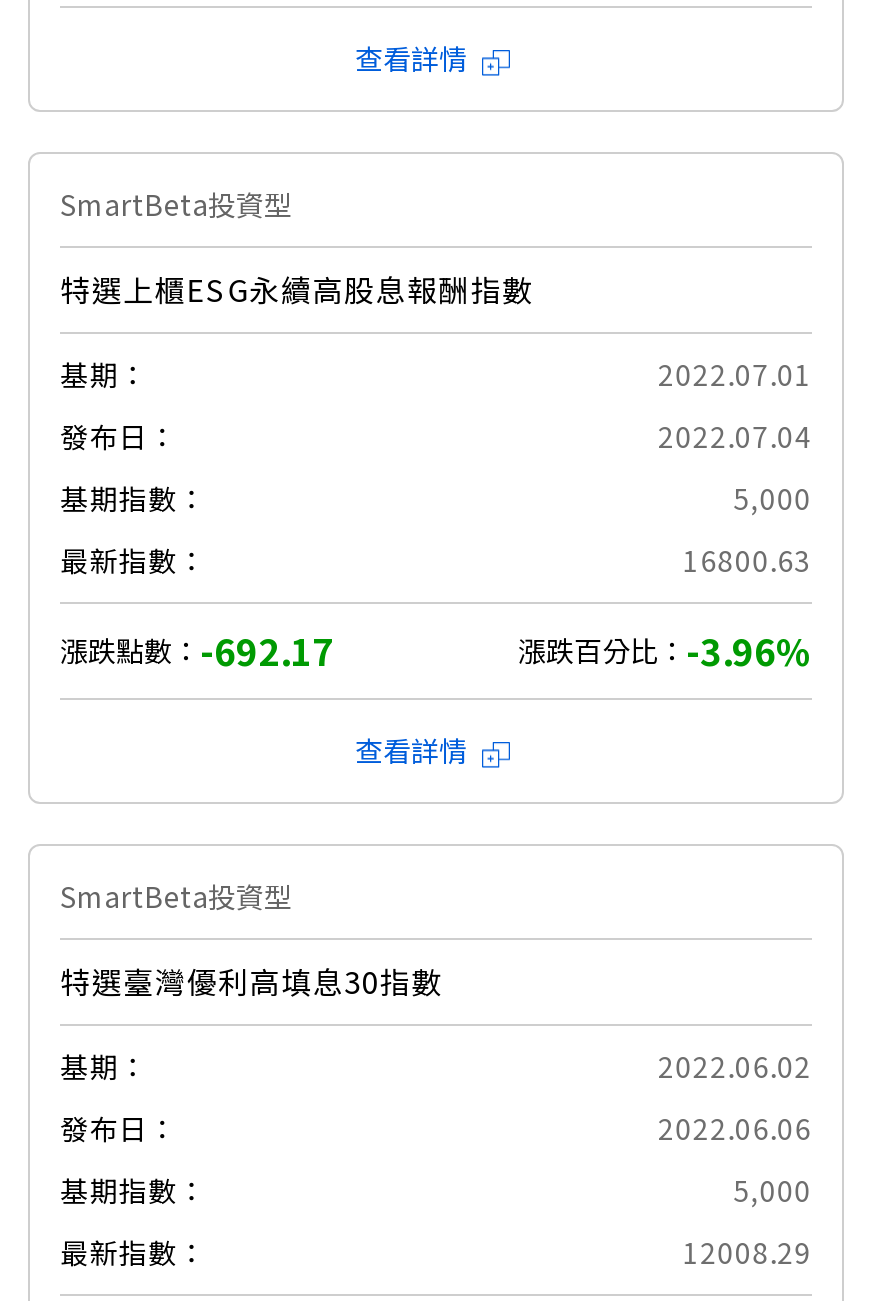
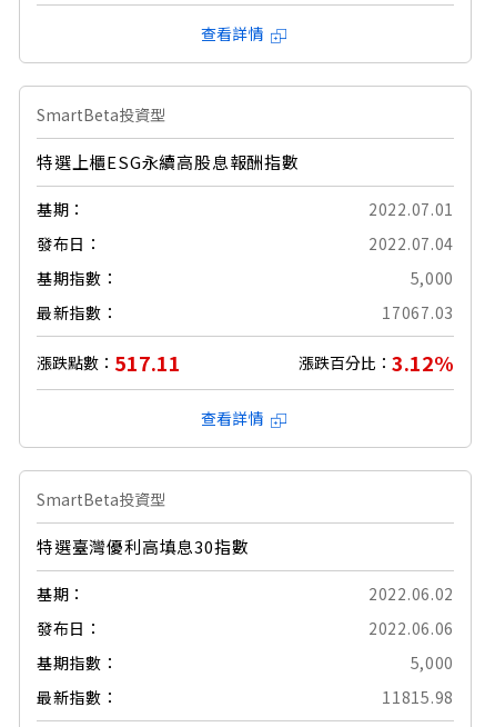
[683,540,812,580] 16800.63 -> [382,301,454,323] 17067.03
[60,624,334,676] 漲跌點數：-692.17 -> [37,348,181,377] 漲跌點數：517.11
[518,624,812,676] 漲跌百分比：-3.96% -> [299,348,454,377] 漲跌百分比：3.12%
[683,1232,812,1272] 12008.29 -> [382,686,454,708] 11815.98

